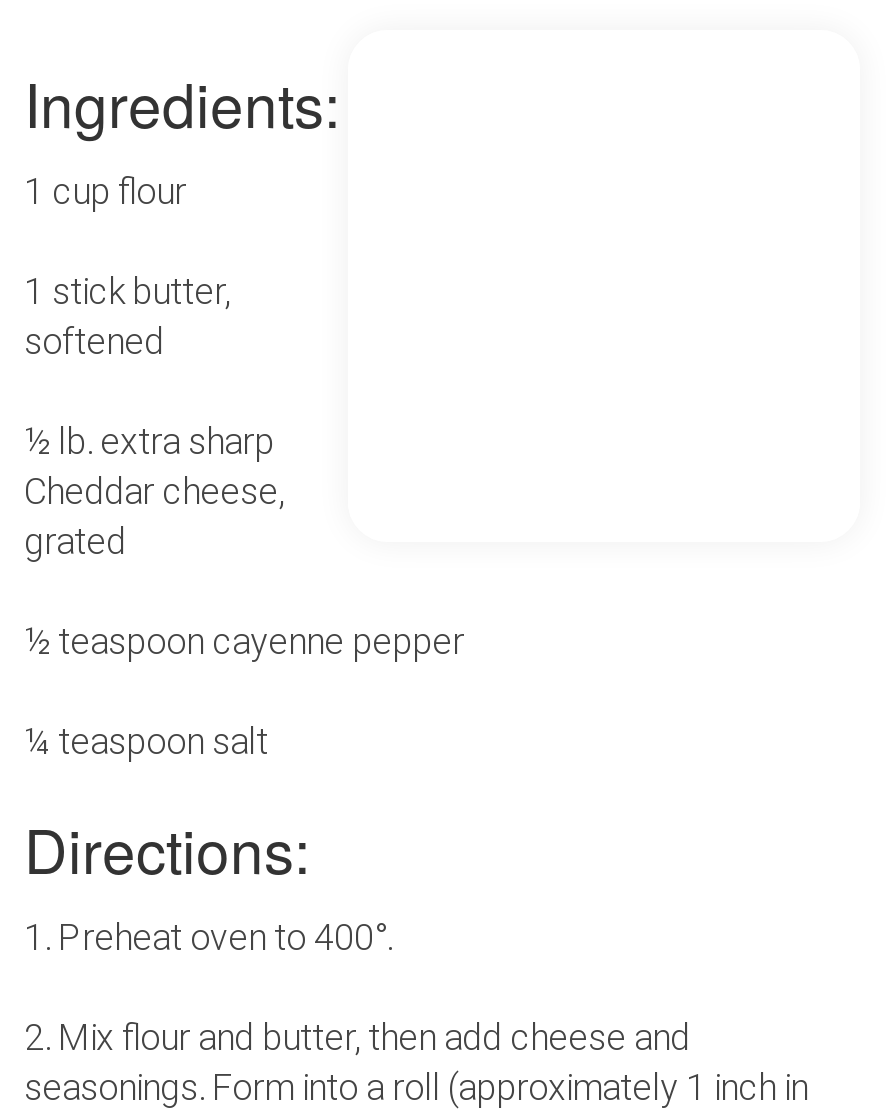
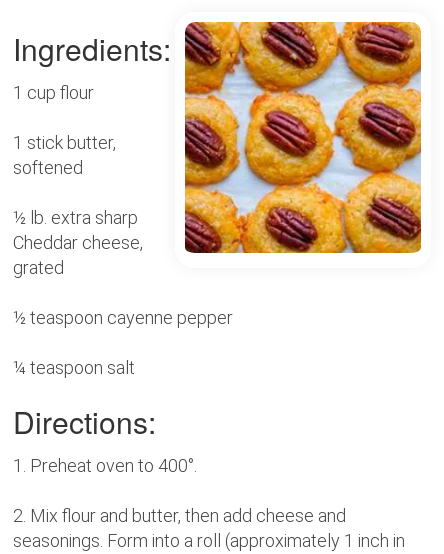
none -> [184,21,422,254] [image]

